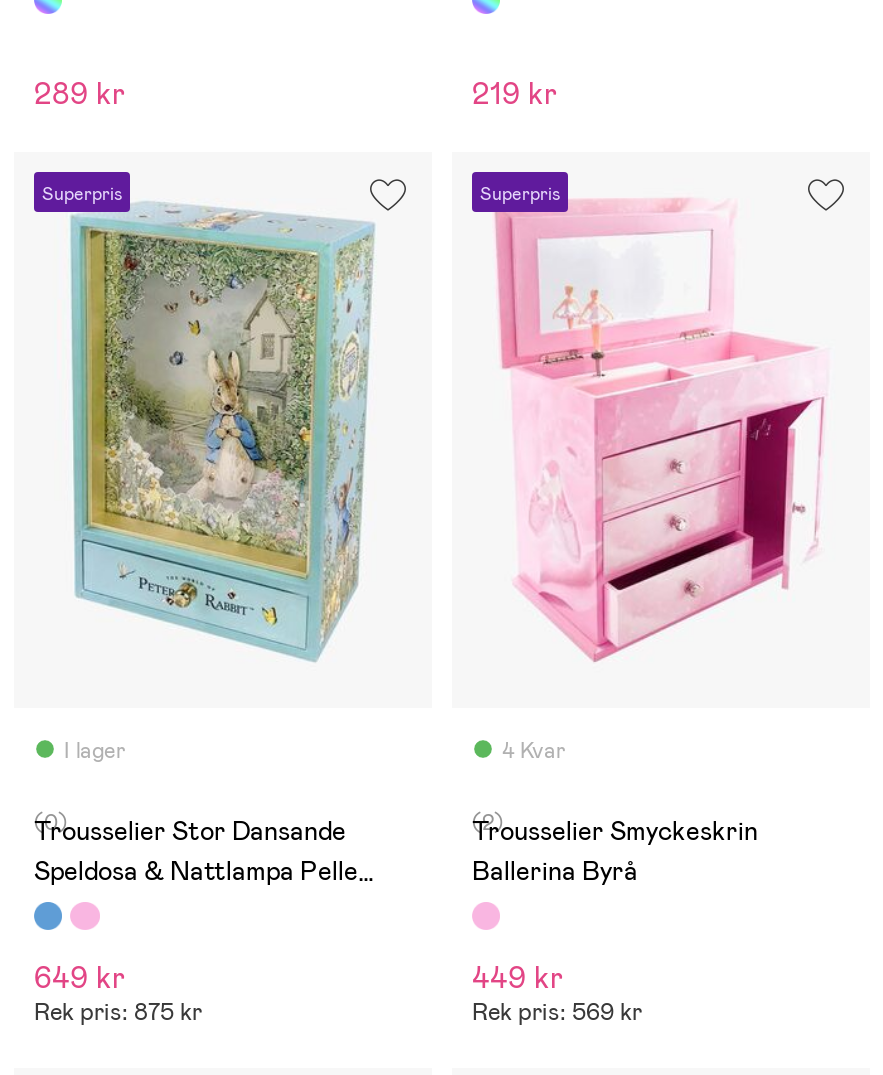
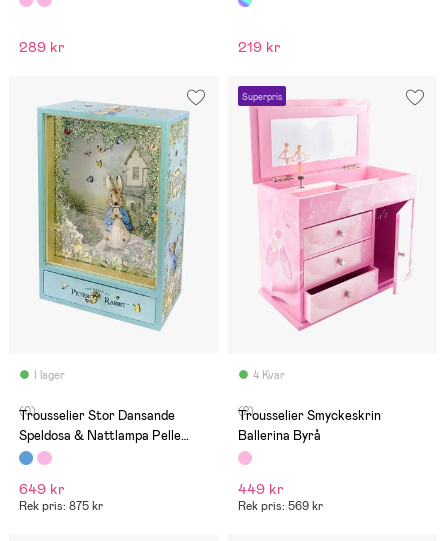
[42,182,122,206] Superpris -> none

